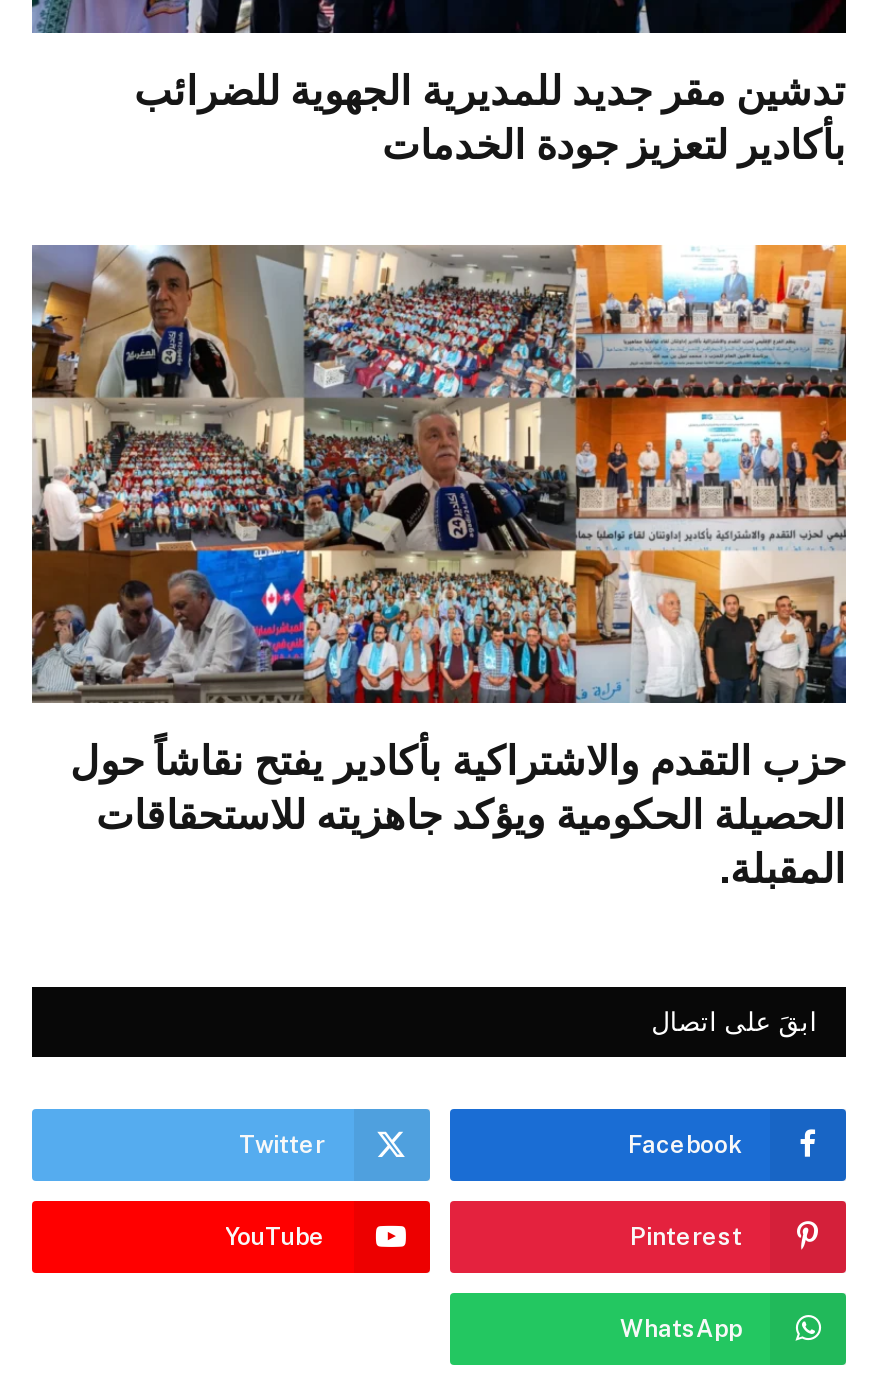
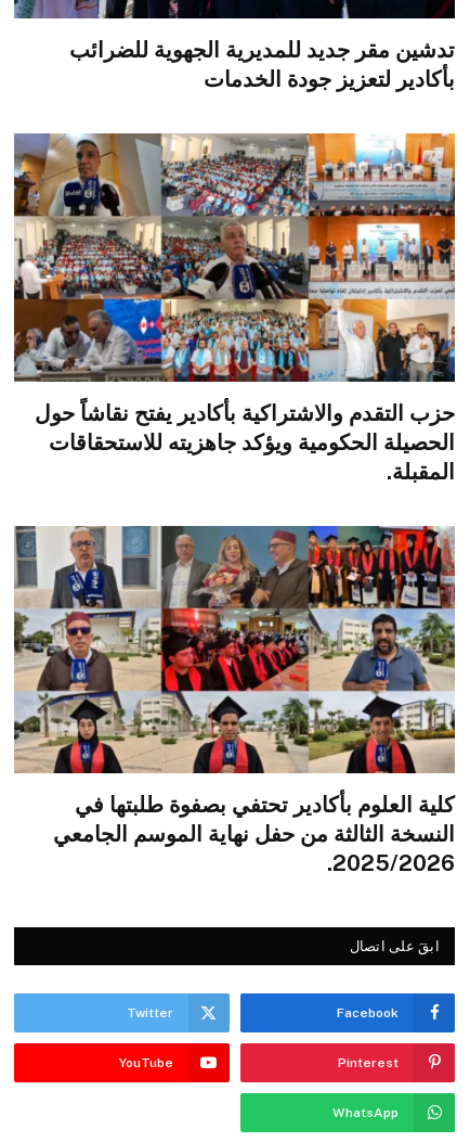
none -> [13,525,456,877] [image] | كلية العلوم بأكادير تحتفي بصفوة طلبتها في | النسخة الثالثة من حفل نهاية الموسم الجامعي | 2025/2026.

